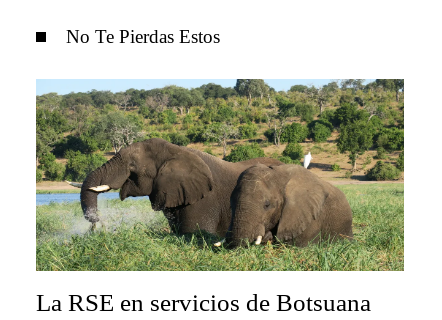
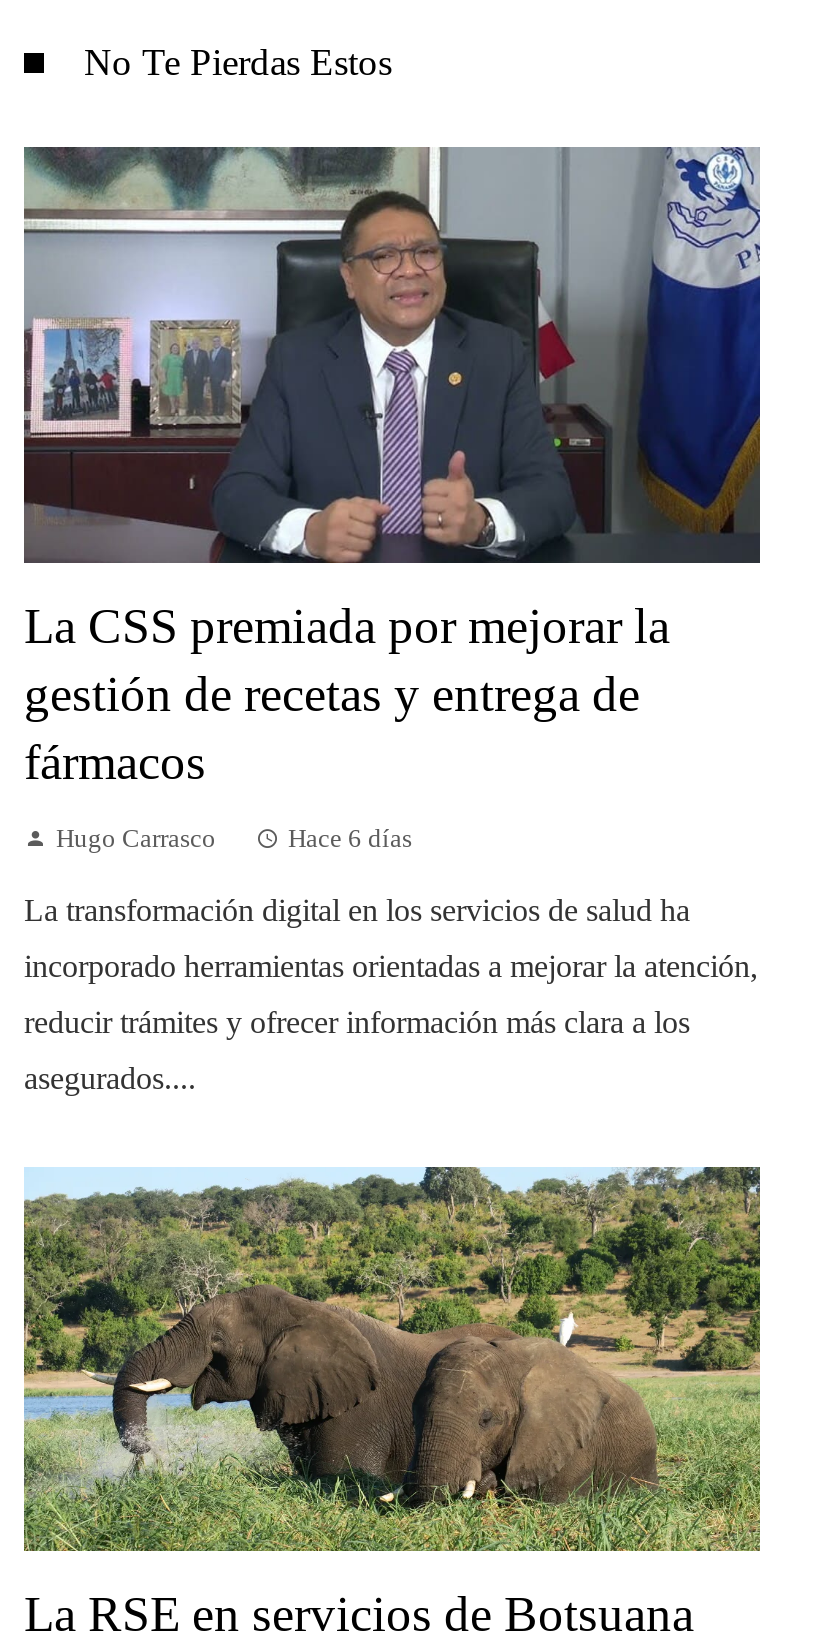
none -> [22,145,762,1094] [image] | La CSS premiada por mejorar la | gestión de recetas y entrega de | fármacos | Hugo Carrasco | Hace 6 días | La transformación digital en los servicios de salud ha | incorporado herramientas orientadas a mejorar la atención, | reducir trámites y ofrecer información más clara a los | asegurados....

